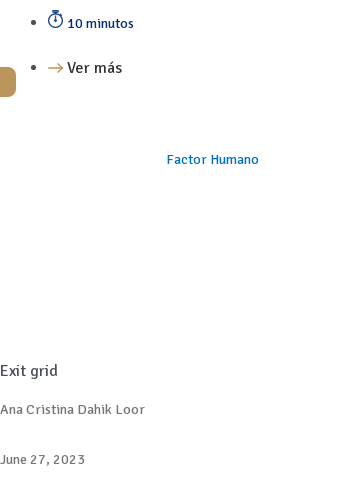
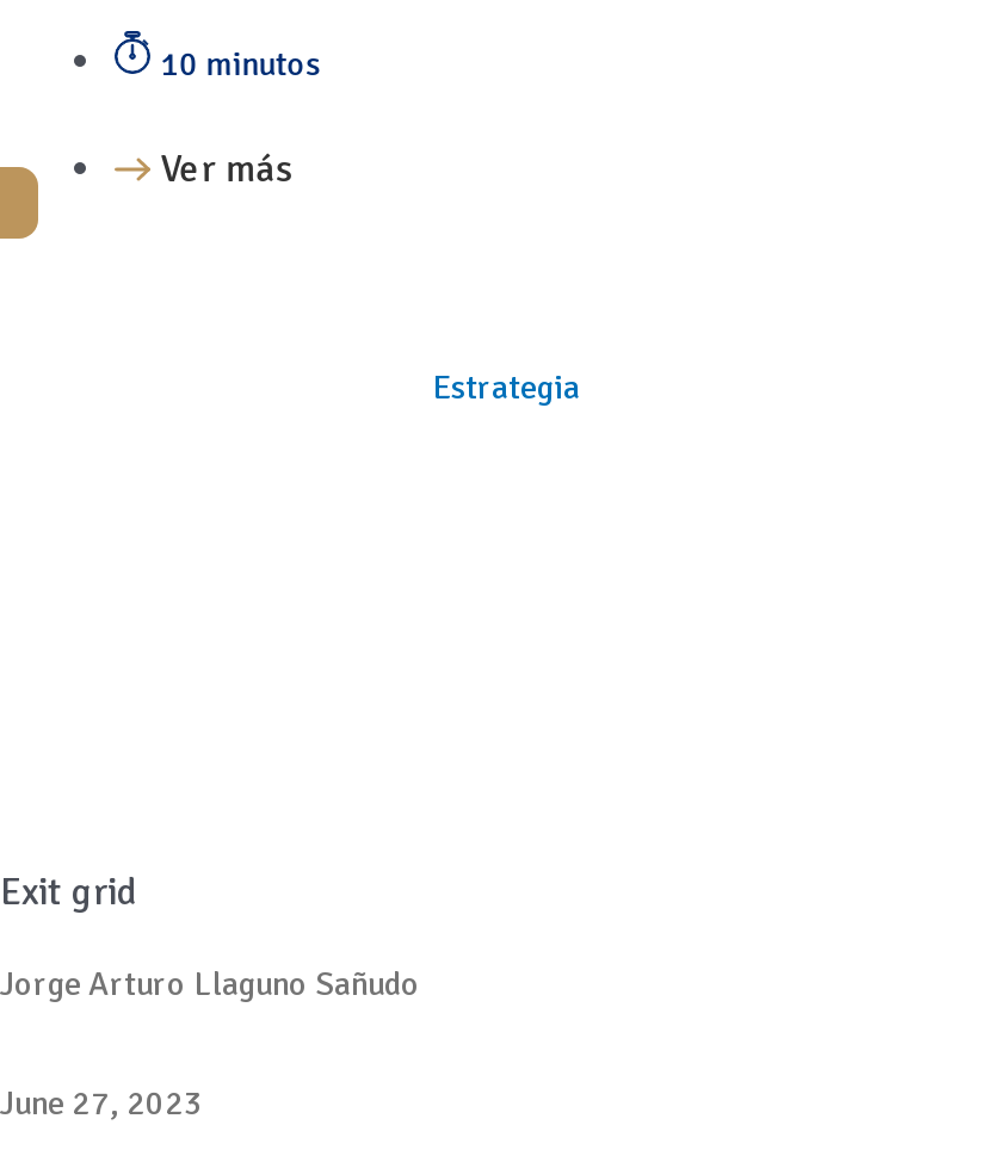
[165,151,258,168] Factor Humano -> [432,368,580,409] Estrategia
[0,401,145,418] Ana Cristina Dahik Loor -> [0,965,420,1005] Jorge Arturo Llaguno Sañudo

